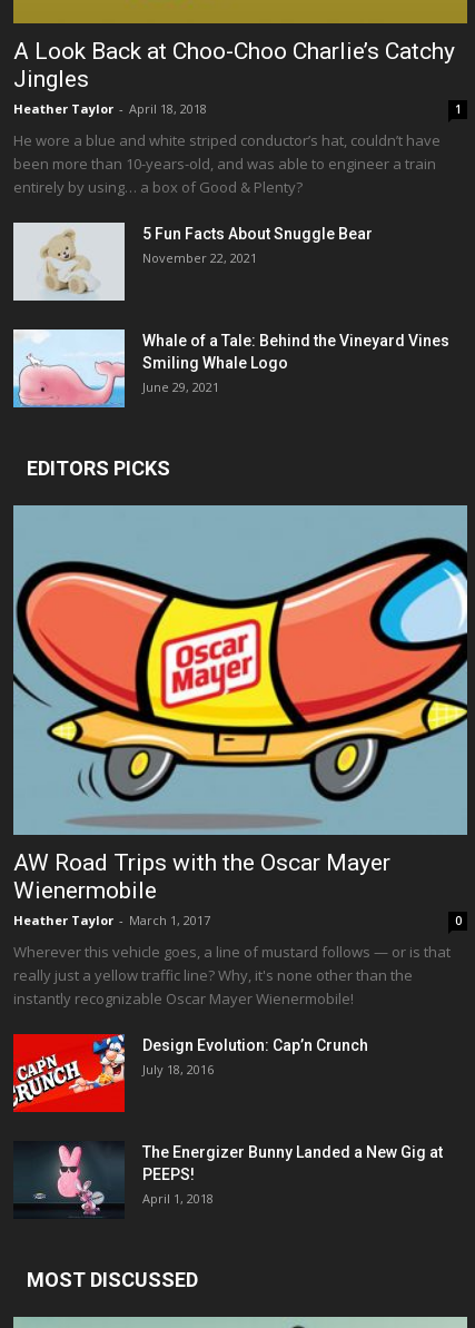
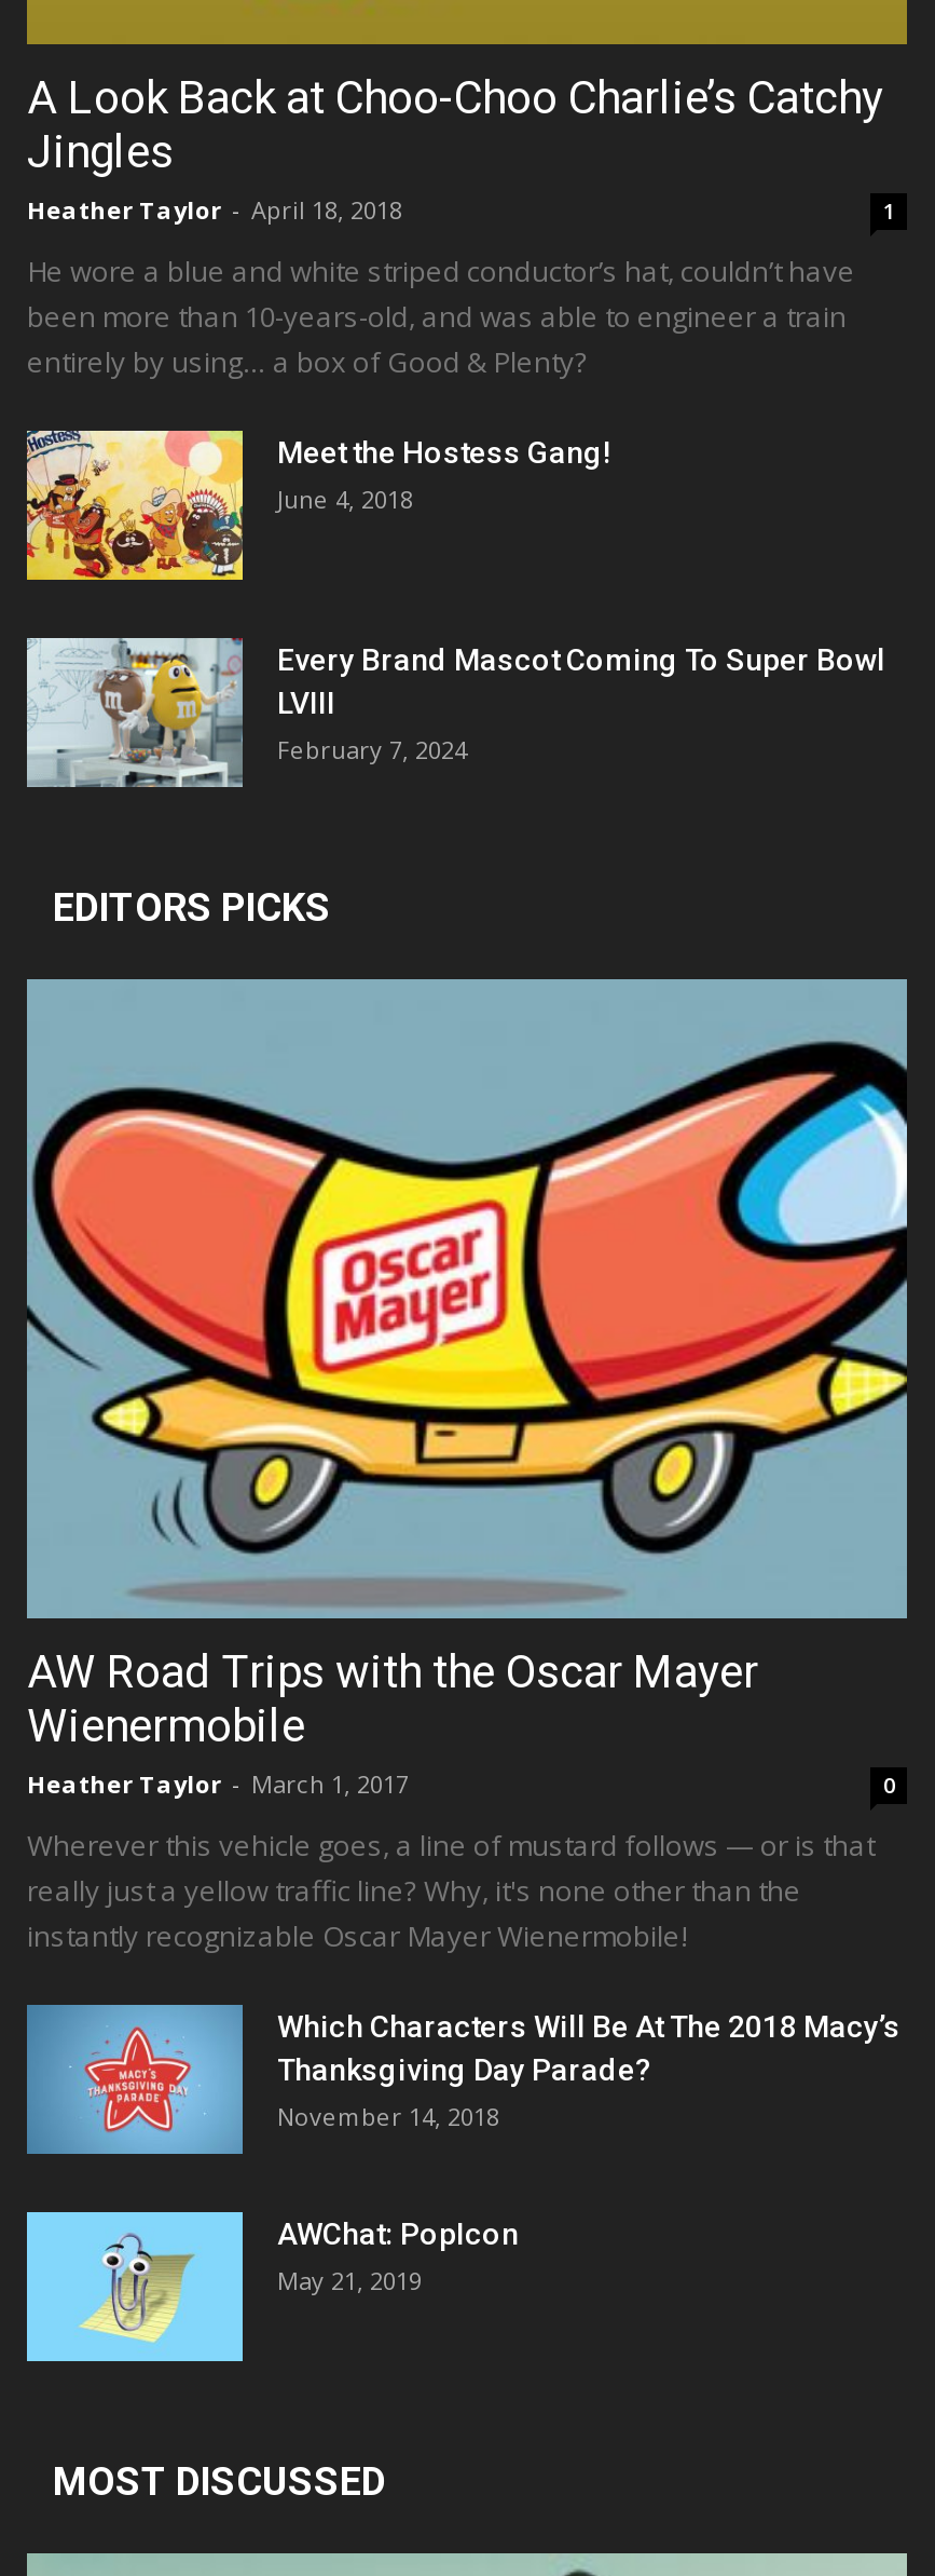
[12,222,373,302] [image] | 5 Fun Facts About Snuggle Bear | November 22, 2021 -> [25,430,611,583] [image] | Meet the Hostess Gang! | June 4, 2018
[13,328,449,409] [image] | Whale of a Tale: Behind the Vineyard Vines | Smiling Whale Logo | June 29, 2021 -> [27,637,885,790] [image] | Every Brand Mascot Coming To Super Bowl | LVIII | February 7, 2024
[12,1033,368,1113] [image] | Design Evolution: Cap’n Crunch | July 18, 2016 -> [25,2002,900,2157] [image] | Which Characters Will Be At The 2018 Macy’s | Thanksgiving Day Parade? | November 14, 2018
[13,1140,443,1218] [image] | The Energizer Bunny Landed a New Gig at | PEEPS! | April 1, 2018 -> [25,2209,519,2364] [image] | AWChat: PopIcon | May 21, 2019

